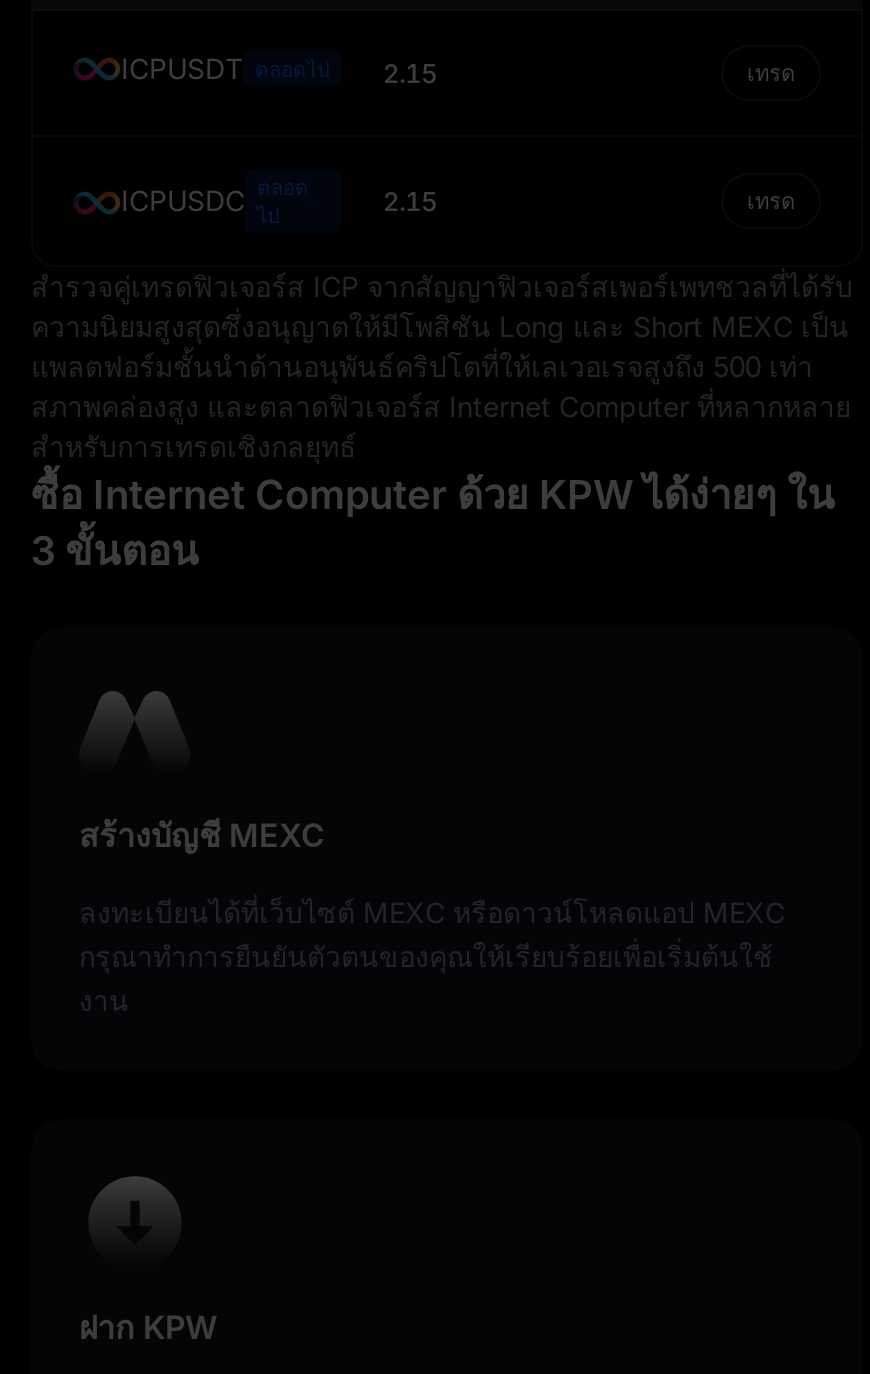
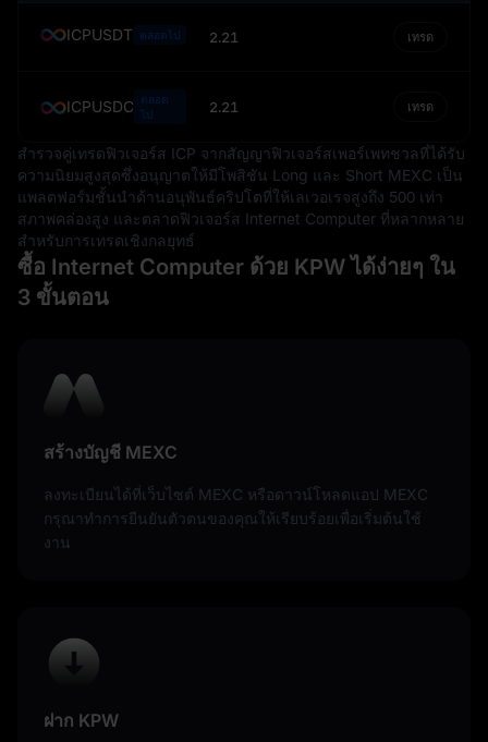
[383,58,437,90] 2.15 -> [209,29,239,46] 2.21
[383,186,437,218] 2.15 -> [209,98,239,116] 2.21

